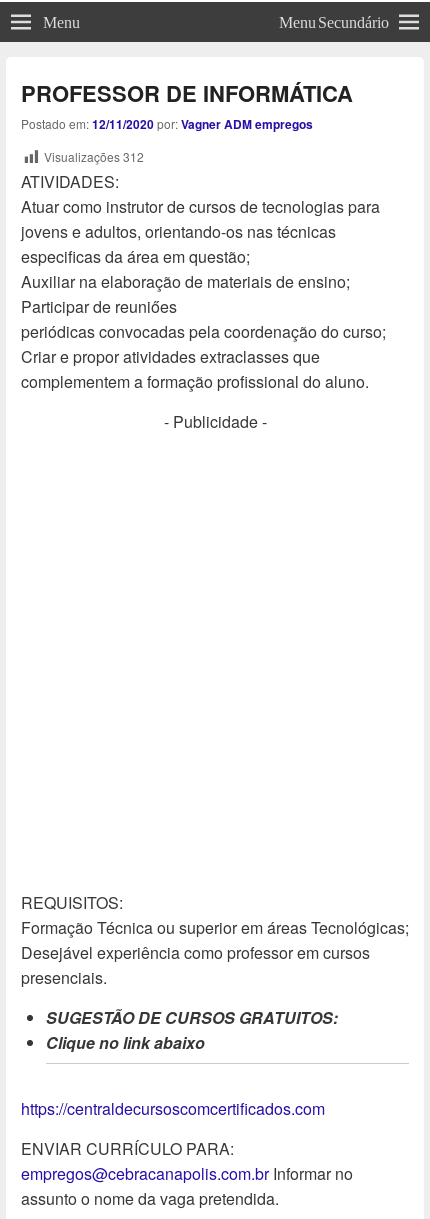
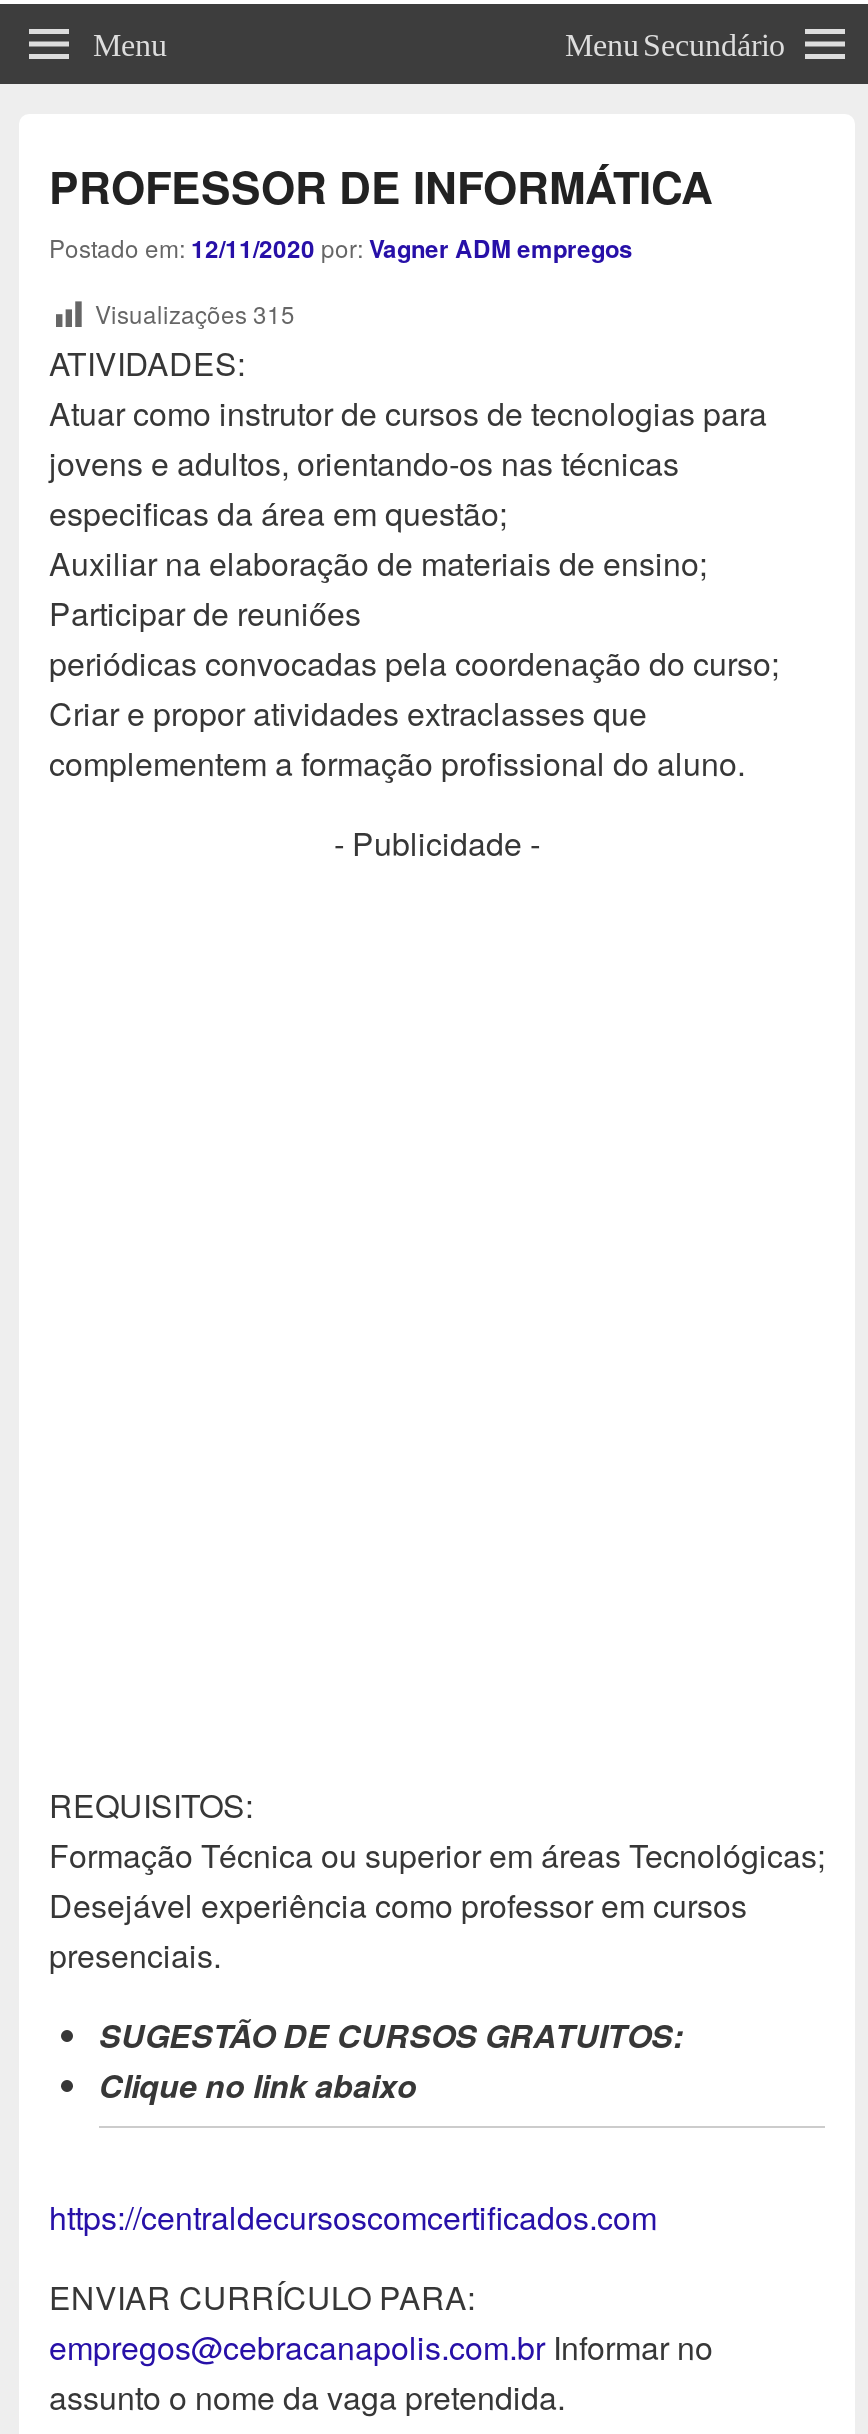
[44,148,144,165] Visualizações 312 -> [95,296,295,330] Visualizações 315

